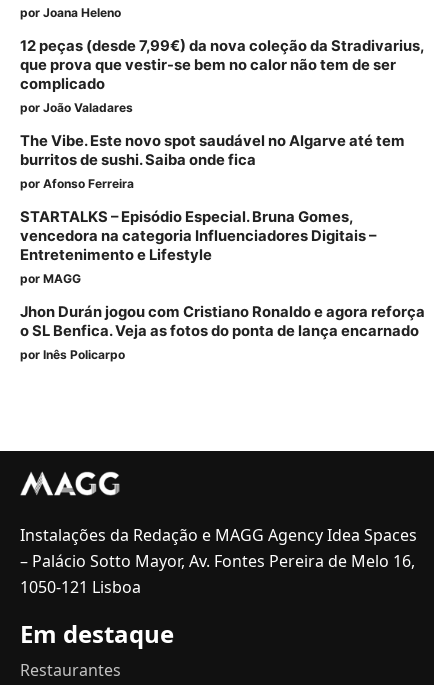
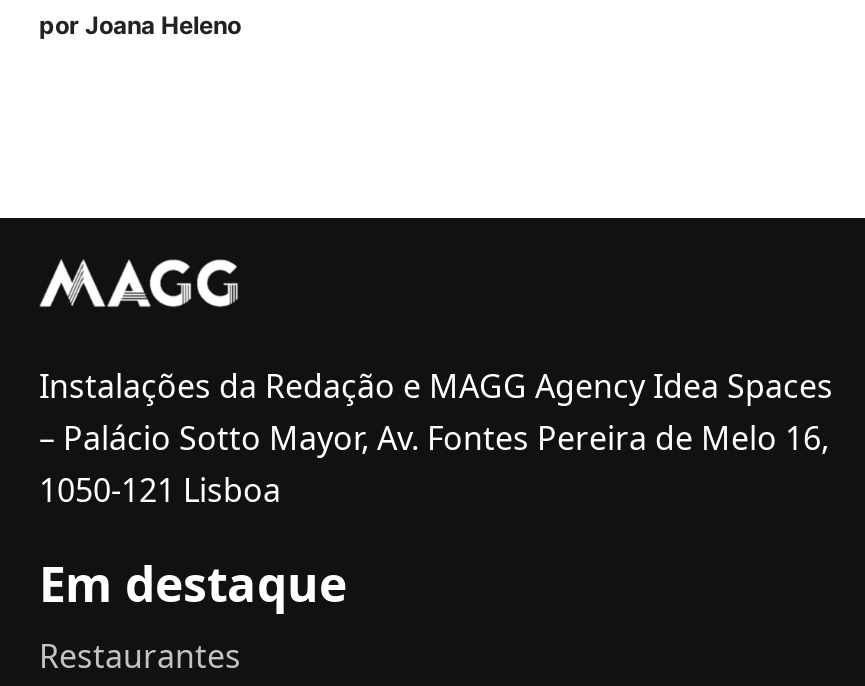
[20,37,425,362] 12 peças (desde 7,99€) da nova coleção da Stradivarius, | que prova que vestir-se bem no calor não tem de ser | complicado | por João Valadares | The Vibe. Este novo spot saudável no Algarve até tem | burritos de sushi. Saiba onde fica | por Afonso Ferreira | STARTALKS – Episódio Especial. Bruna Gomes, | vencedora na categoria Influenciadores Digitais – | Entretenimento e Lifestyle | por MAGG | Jhon Durán jogou com Cristiano Ronaldo e agora reforça | o SL Benfica. Veja as fotos do ponta de lança encarnado | por Inês Policarpo -> none

